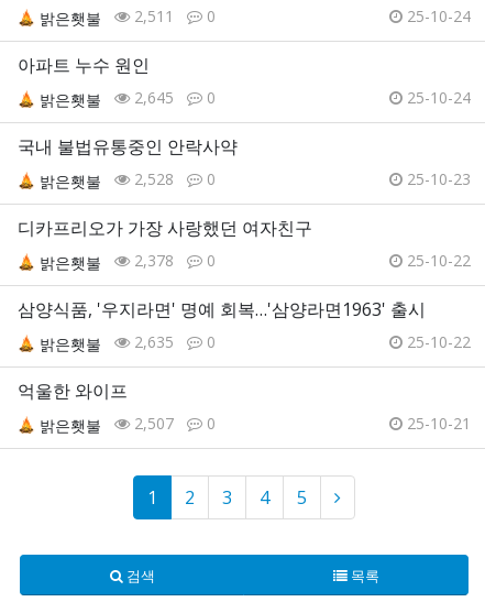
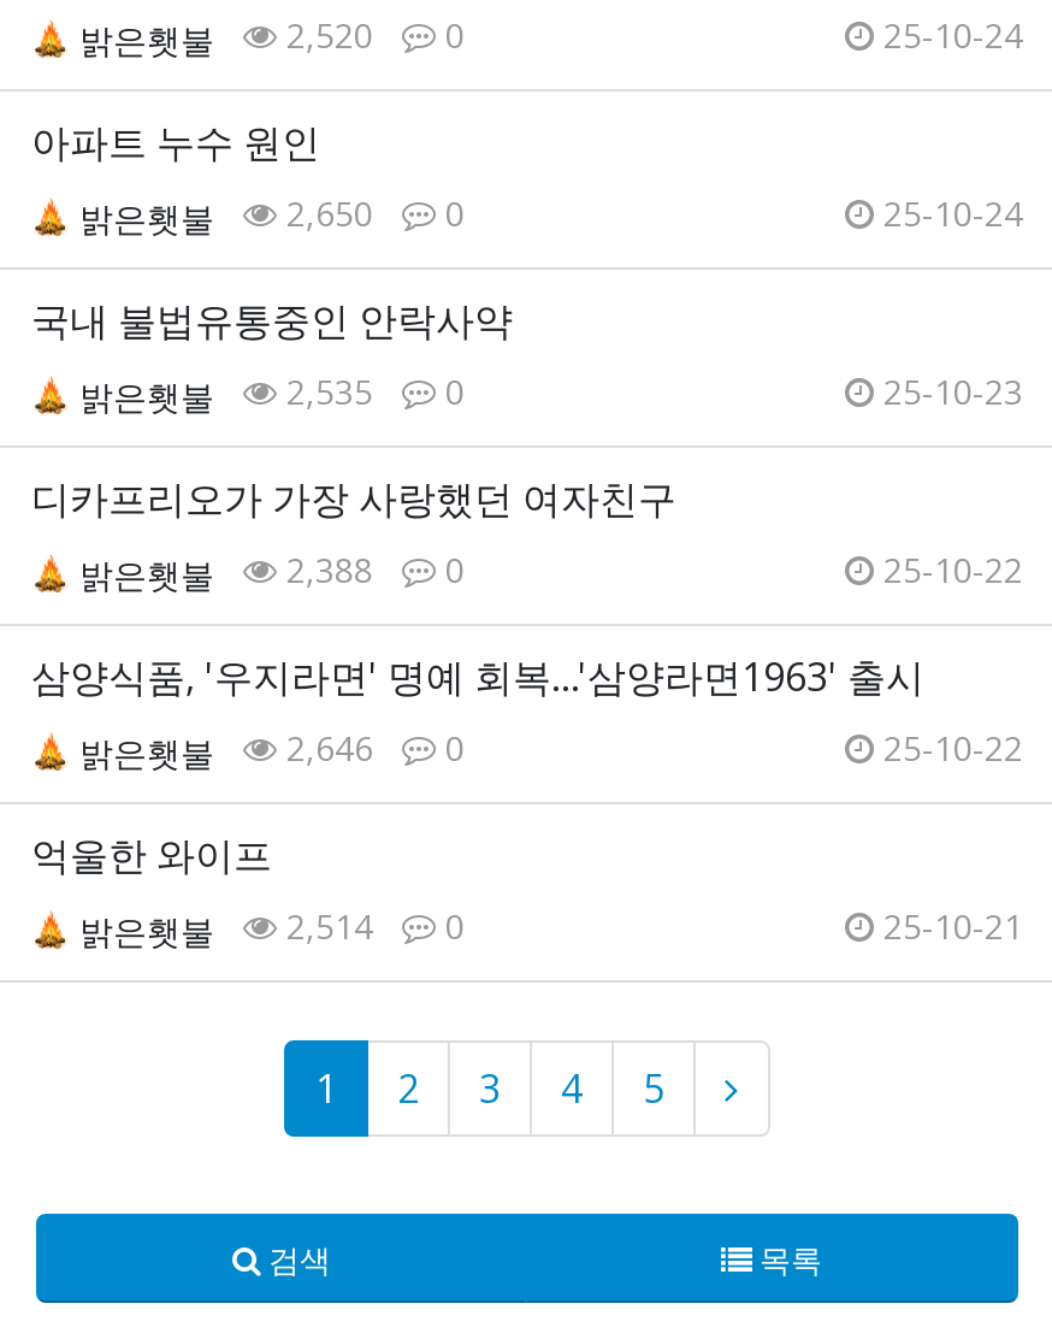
[130,6,174,27] 2,511 -> [277,13,373,59] 2,520
[130,87,174,108] 2,645 -> [277,191,373,237] 2,650
[130,169,174,190] 2,528 -> [277,369,373,415] 2,535
[130,250,174,271] 2,378 -> [277,547,373,593] 2,388
[130,332,174,353] 2,635 -> [277,726,373,771] 2,646
[130,413,174,434] 2,507 -> [277,904,373,950] 2,514

